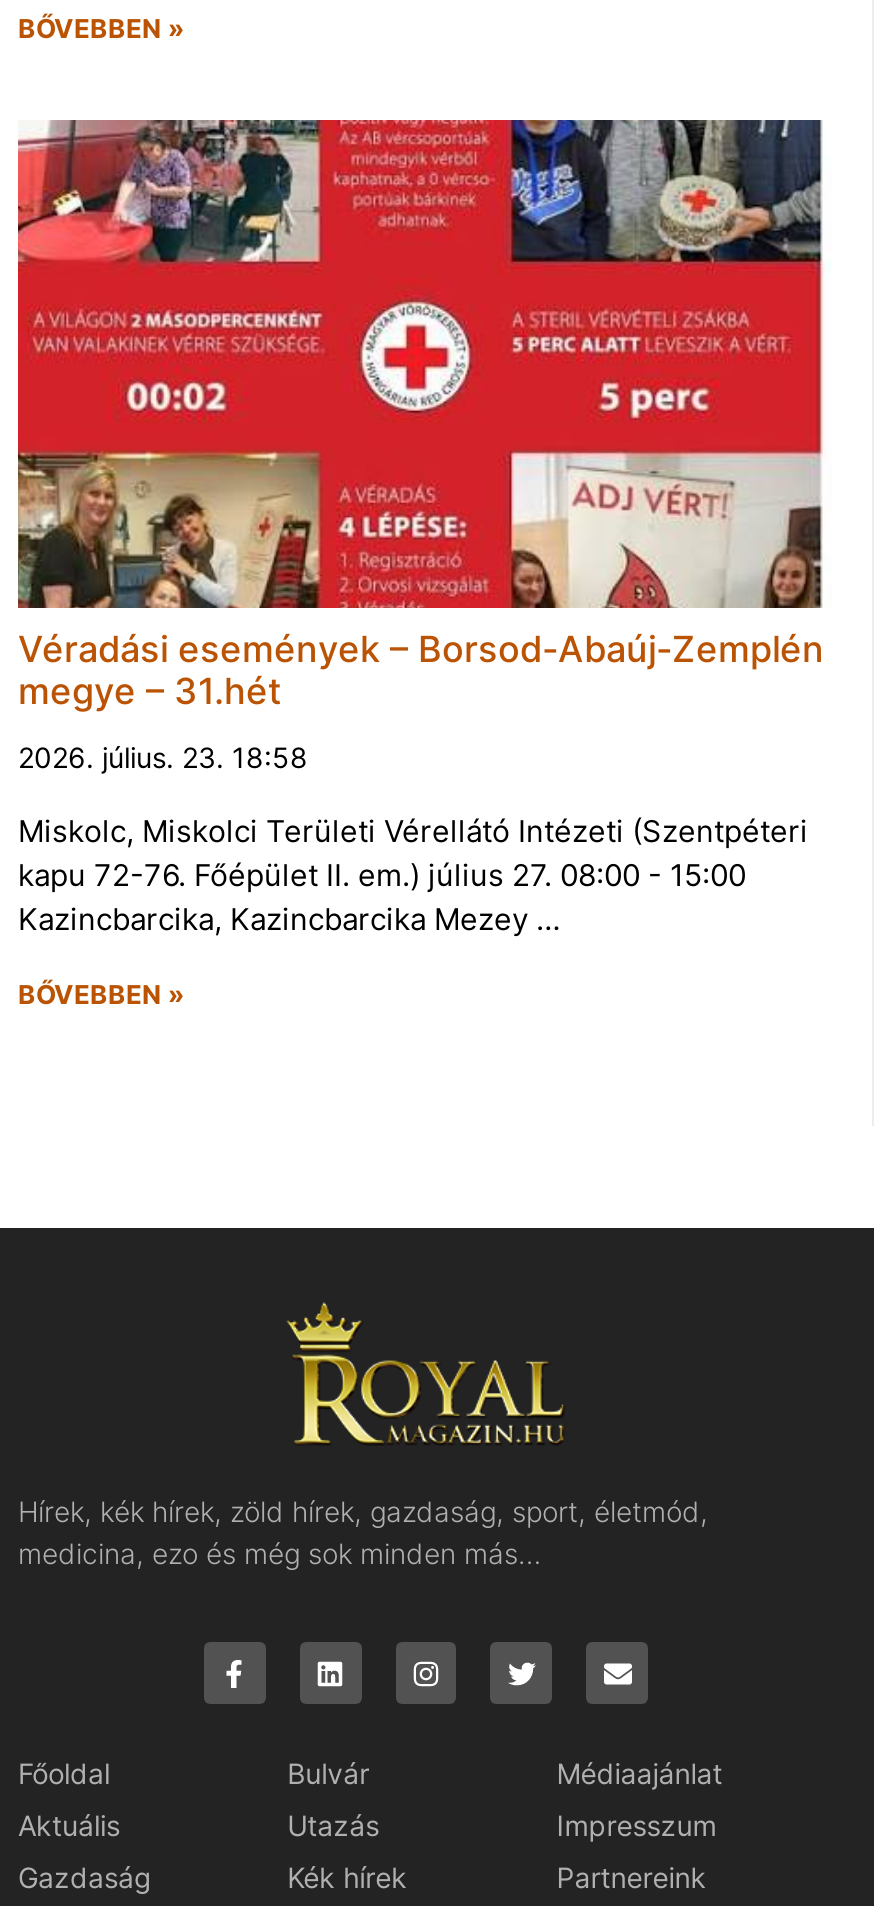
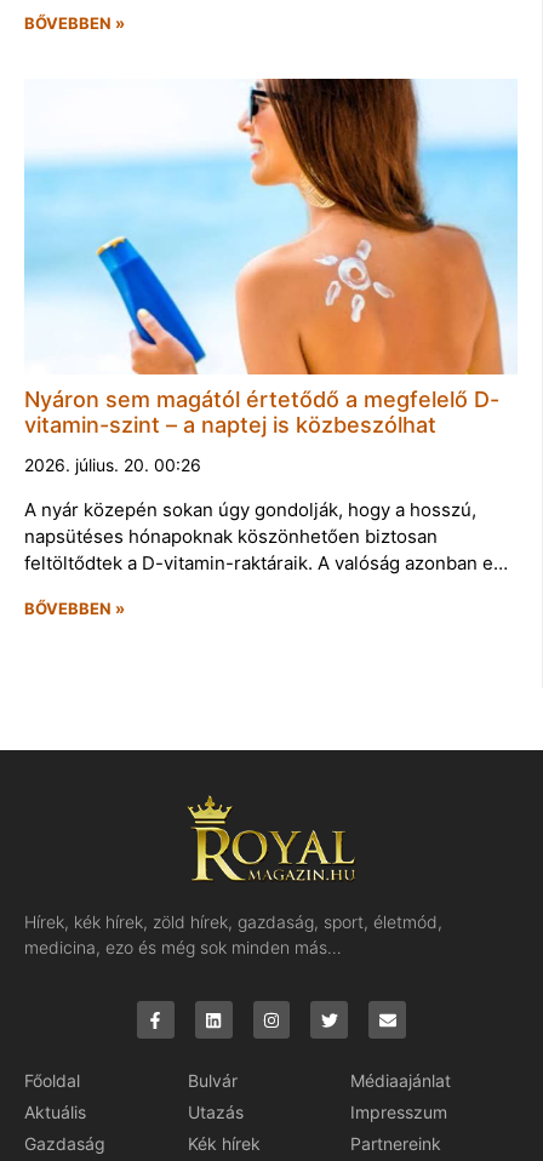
[16,118,832,712] [image] | Véradási események – Borsod-Abaúj-Zemplén | megye – 31.hét -> [24,78,519,437] [image] | Nyáron sem magától értetődő a megfelelő D- | vitamin-szint – a naptej is közbeszólhat
[18,740,308,774] 2026. július. 23. 18:58 -> [24,454,201,475] 2026. július. 20. 00:26
[18,812,808,938] Miskolc, Miskolci Területi Vérellátó Intézeti (Szentpéteri | kapu 72-76. Főépület II. em.) július 27. 08:00 - 15:00 | Kazincbarcika, Kazincbarcika Mezey … -> [24,498,508,574] A nyár közepén sokan úgy gondolják, hogy a hosszú, | napsütéses hónapoknak köszönhetően biztosan | feltöltődtek a D-vitamin-raktáraik. A valóság azonban e…

